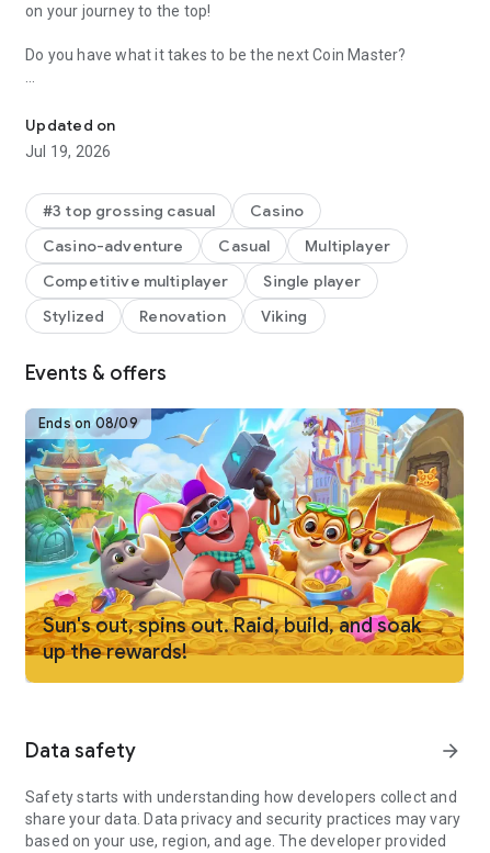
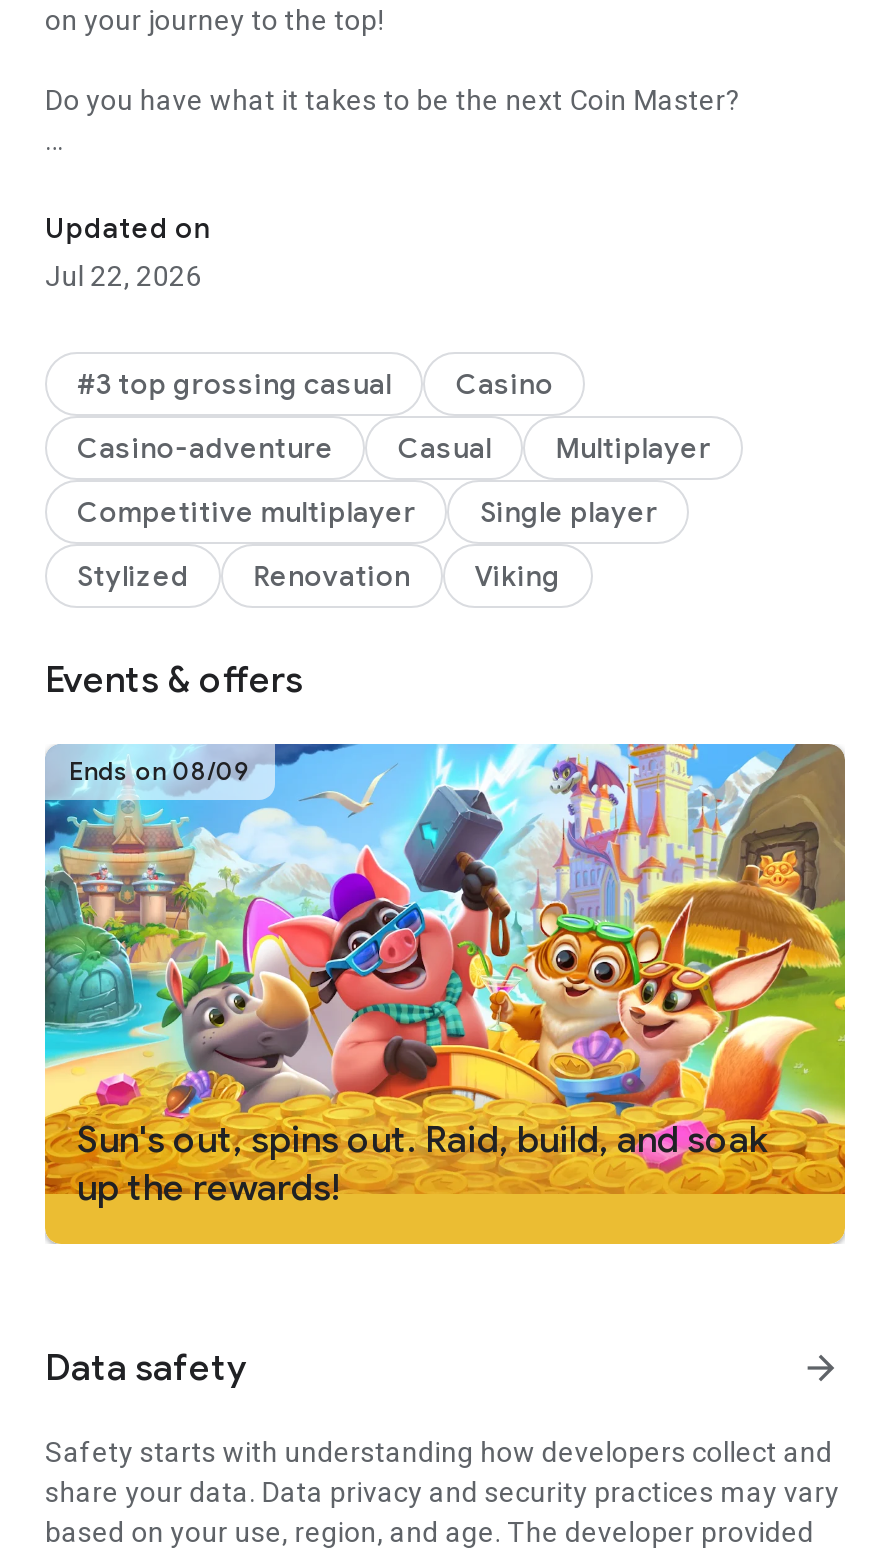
[25,143,111,160] Jul 19, 2026 -> [45,260,202,292] Jul 22, 2026

